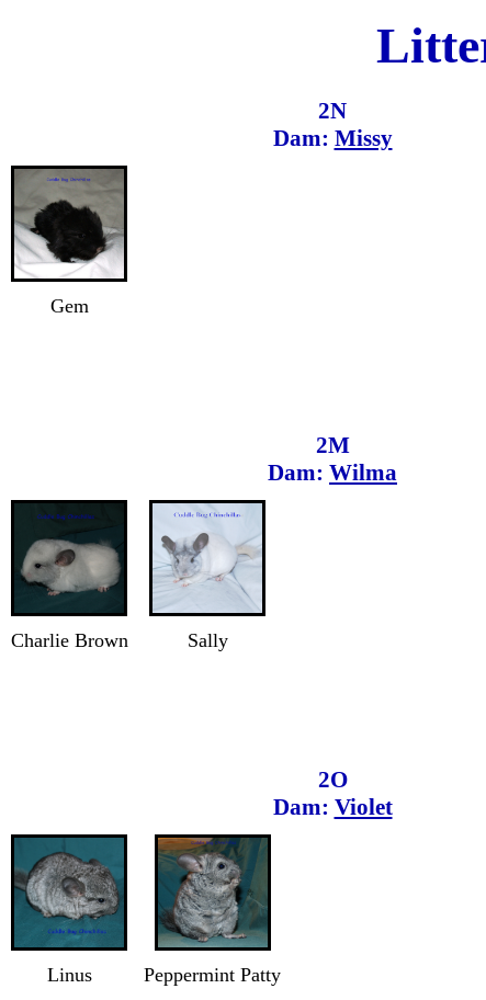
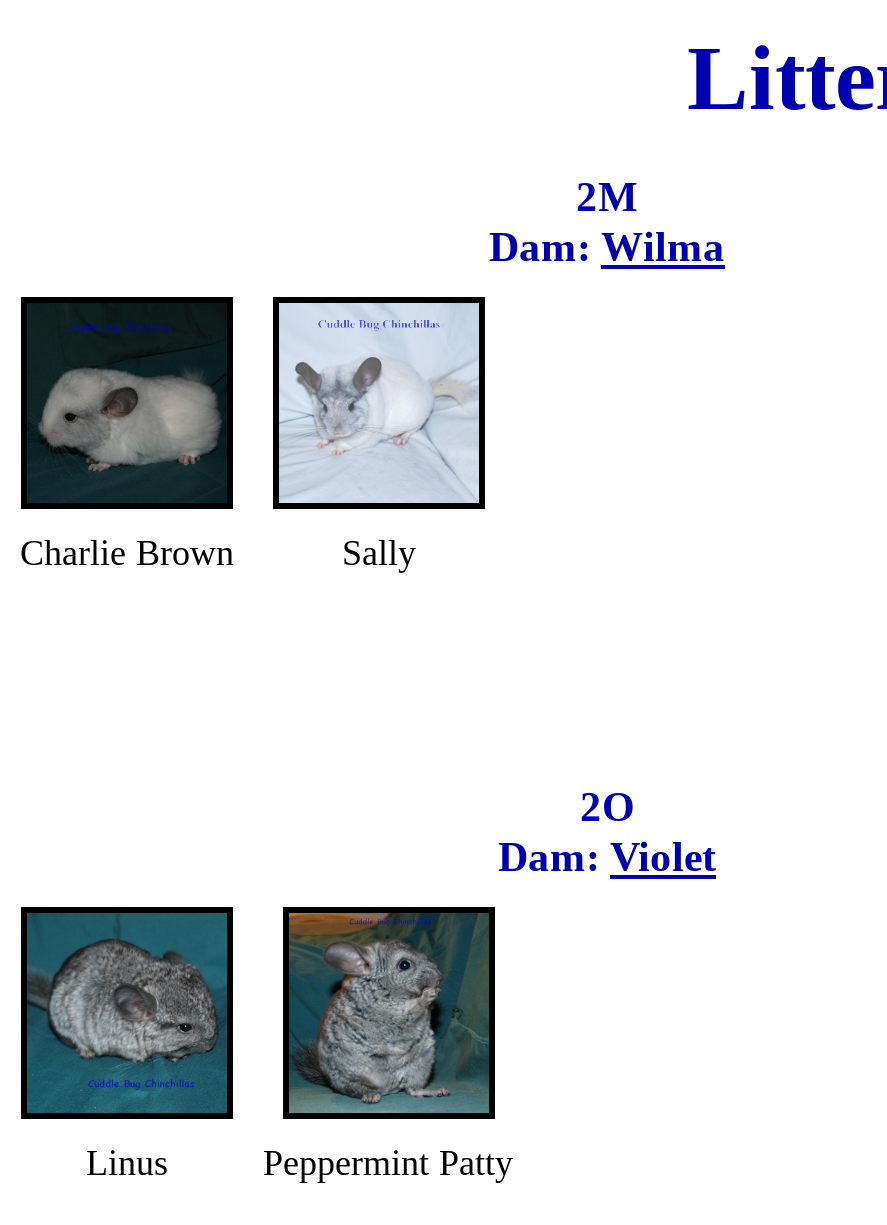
[273,98,392,152] 2N | Dam: Missy -> none
[13,169,125,317] [image] | Gem -> none

